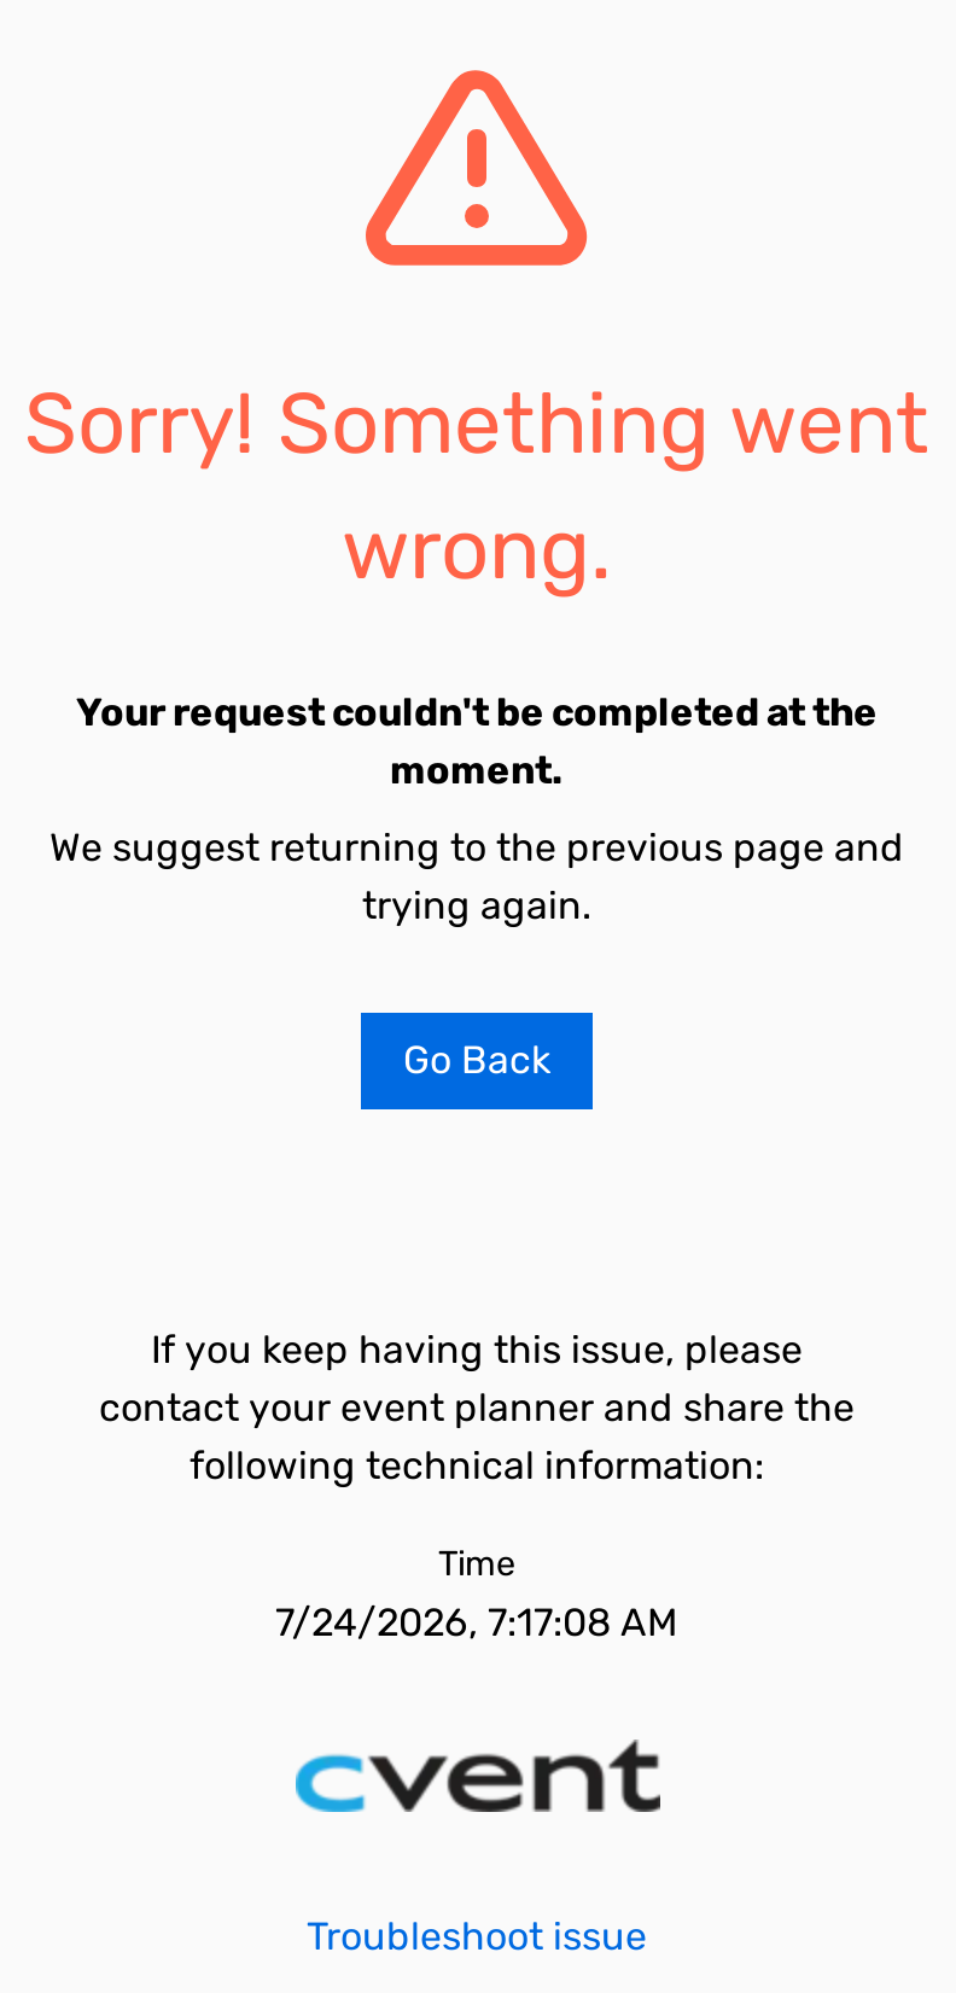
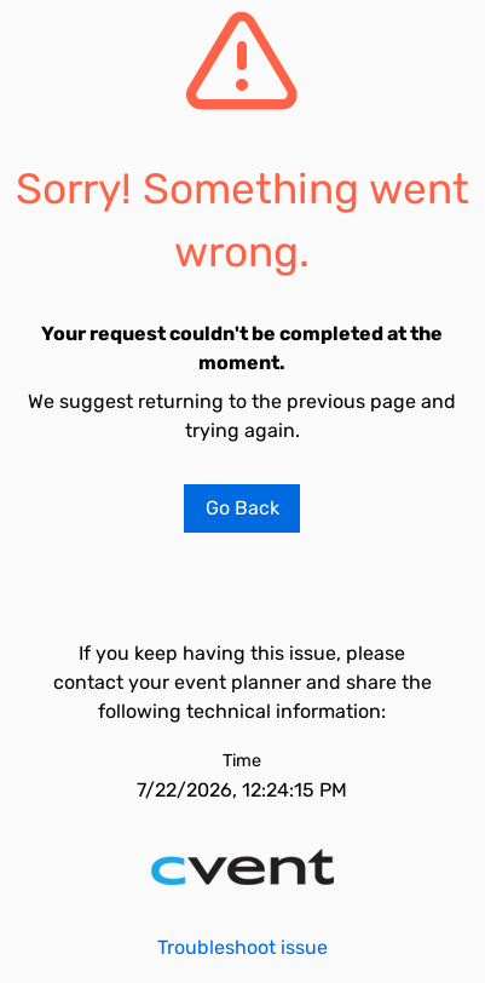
[275,1599,678,1645] 7/24/2026, 7:17:08 AM -> [137,778,347,801] 7/22/2026, 12:24:15 PM

